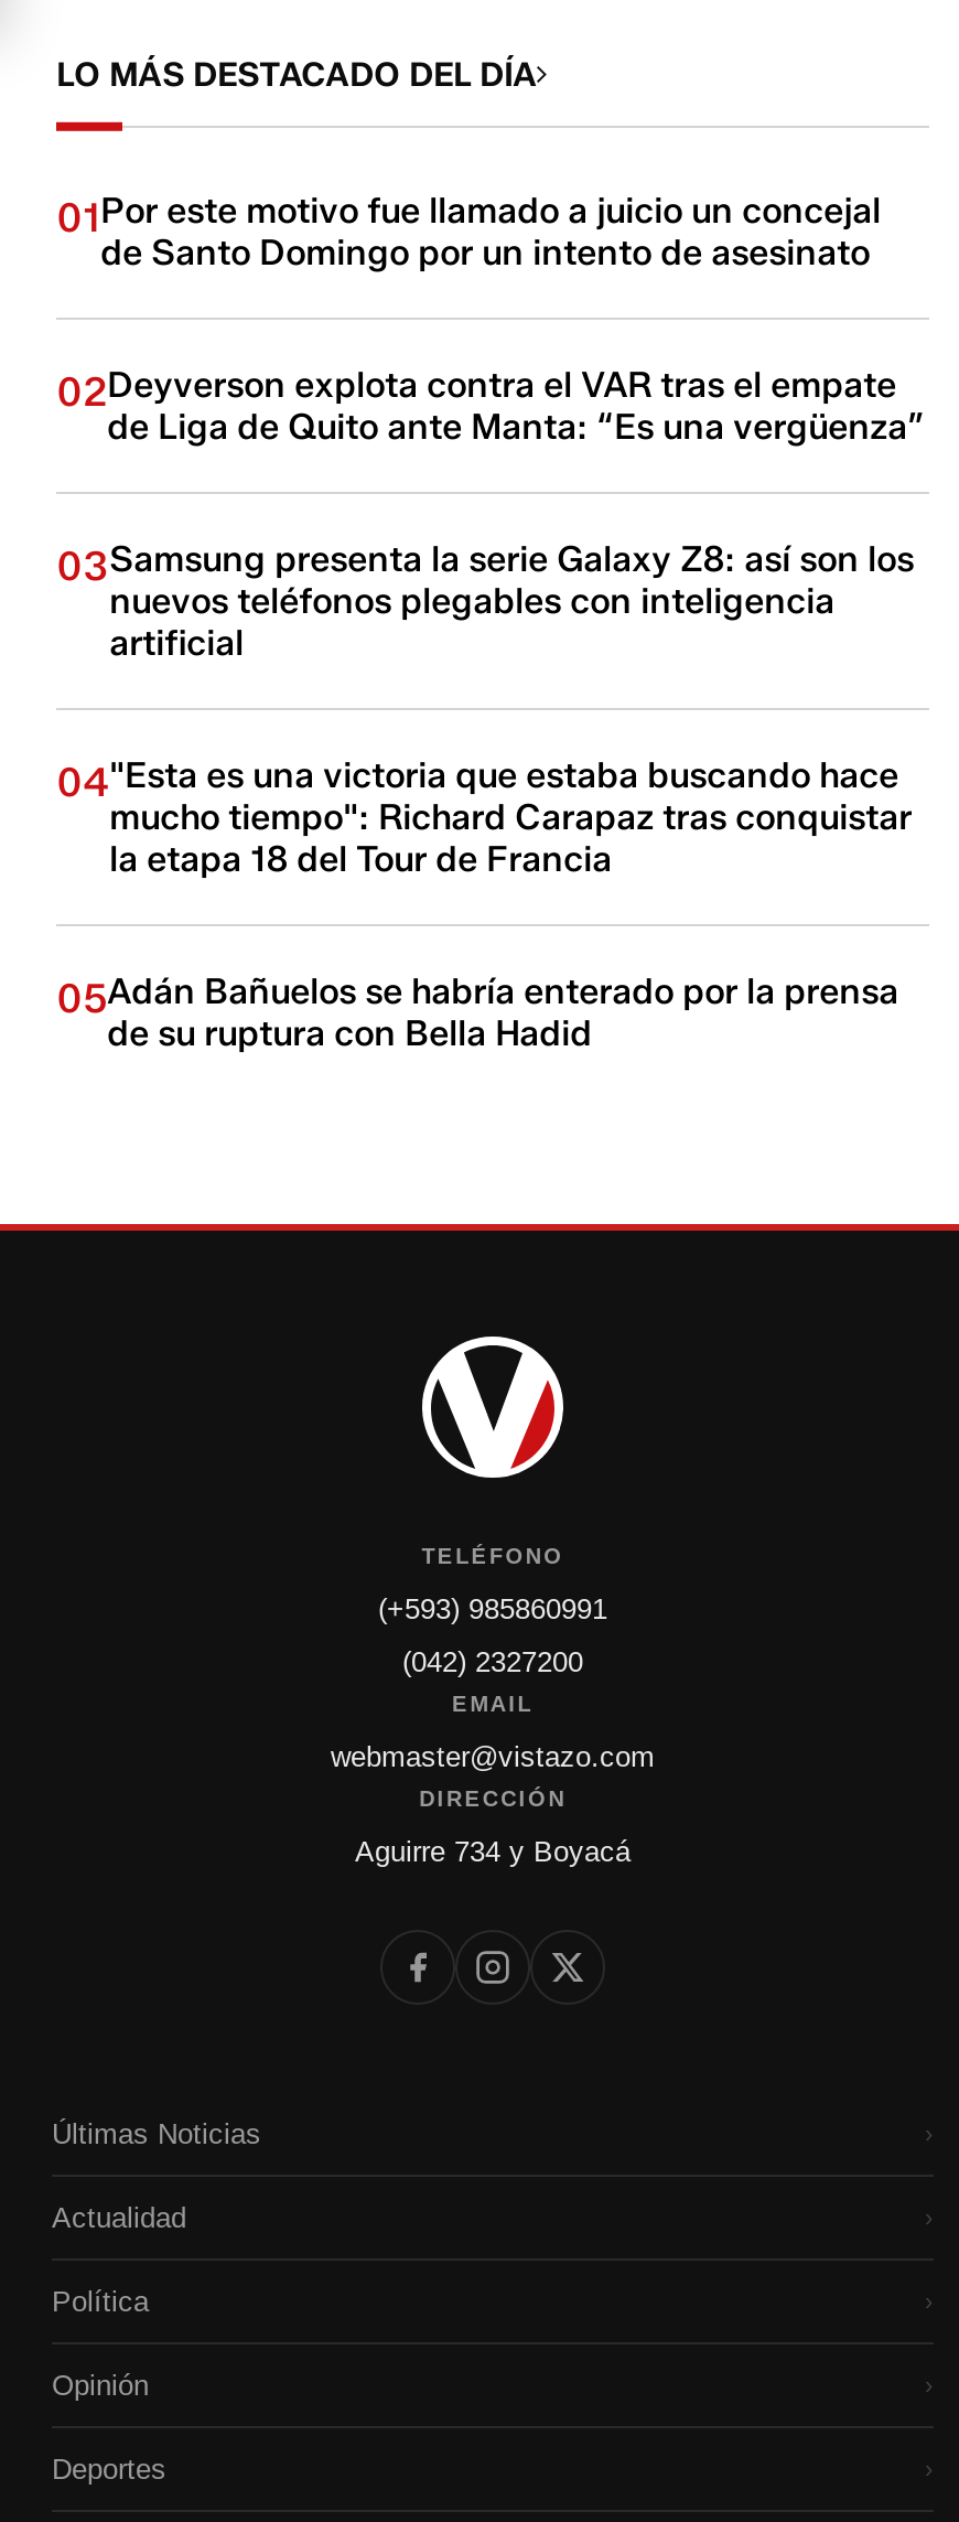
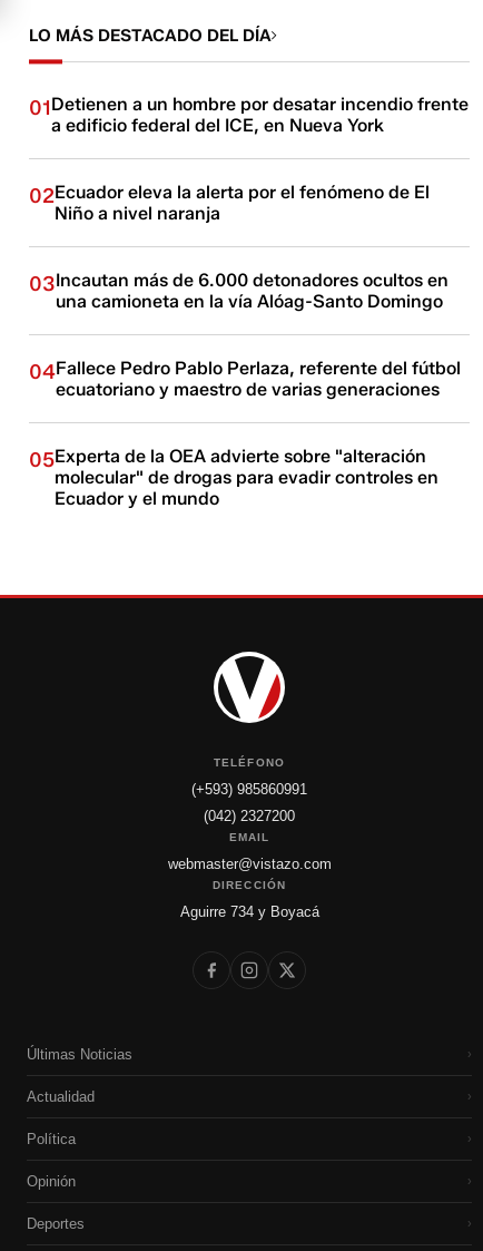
[56,189,881,273] 01Por este motivo fue llamado a juicio un concejal | de Santo Domingo por un intento de asesinato -> [29,93,469,136] 01Detienen a un hombre por desatar incendio frente | a edificio federal del ICE, en Nueva York
[56,364,925,447] 02Deyverson explota contra el VAR tras el empate | de Liga de Quito ante Manta: “Es una vergüenza” -> [29,181,430,224] 02Ecuador eleva la alerta por el fenómeno de El | Niño a nivel naranja
[56,538,914,664] 03Samsung presenta la serie Galaxy Z8: así son los | nuevos teléfonos plegables con inteligencia | artificial -> [29,269,449,312] 03Incautan más de 6.000 detonadores ocultos en | una camioneta en la vía Alóag-Santo Domingo
[56,754,912,880] 04"Esta es una victoria que estaba buscando hace | mucho tiempo": Richard Carapaz tras conquistar | la etapa 18 del Tour de Francia -> [29,357,461,400] 04Fallece Pedro Pablo Perlaza, referente del fútbol | ecuatoriano y maestro de varias generaciones
[56,970,899,1054] 05Adán Bañuelos se habría enterado por la prensa | de su ruptura con Bella Hadid -> [29,445,439,509] 05Experta de la OEA advierte sobre "alteración | molecular" de drogas para evadir controles en | Ecuador y el mundo

